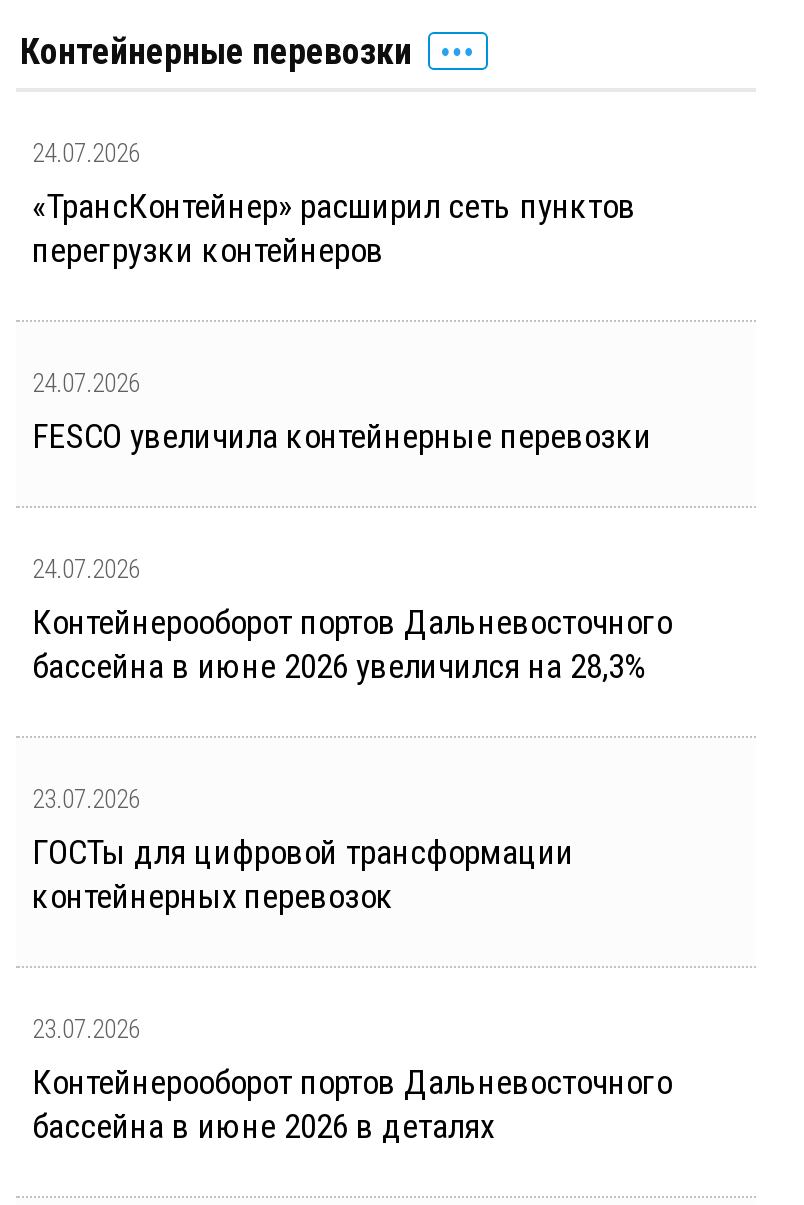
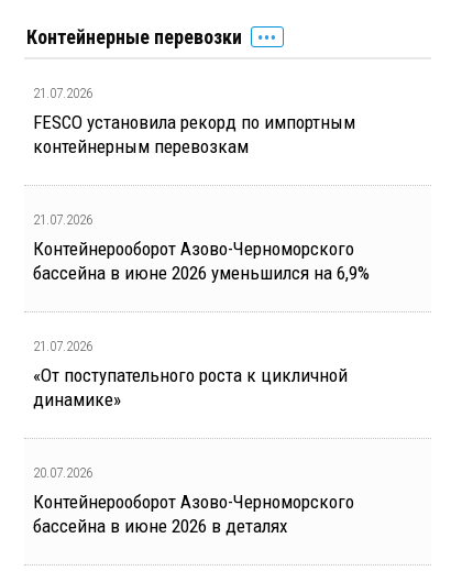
[32,138,672,1102] 24.07.2026 | «ТрансКонтейнер» расширил сеть пунктов | перегрузки контейнеров | 24.07.2026 | FESCO увеличила контейнерные перевозки | 24.07.2026 | Контейнерооборот портов Дальневосточного | бассейна в июне 2026 увеличился на 28,3% | 23.07.2026 | ГОСТы для цифровой трансформации | контейнерных перевозок | 23.07.2026 | Контейнерооборот портов Дальневосточного -> [33,85,370,513] 21.07.2026 | FESCO установила рекорд по импортным | контейнерным перевозкам | 21.07.2026 | Контейнерооборот Азово-Черноморского | бассейна в июне 2026 уменьшился на 6,9% | 21.07.2026 | «От поступательного роста к цикличной | динамике» | 20.07.2026 | Контейнерооборот Азово-Черноморского

